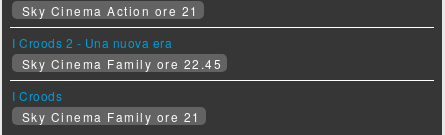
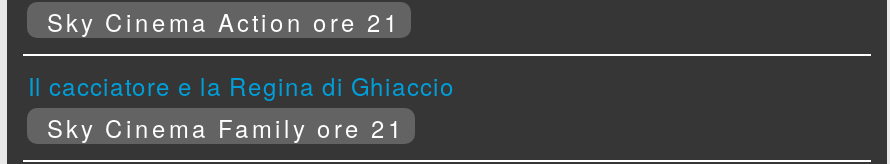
[12,34,222,104] I Croods 2 - Una nuova era | Sky Cinema Family ore 22.45 | I Croods -> [28,69,455,103] Il cacciatore e la Regina di Ghiaccio

